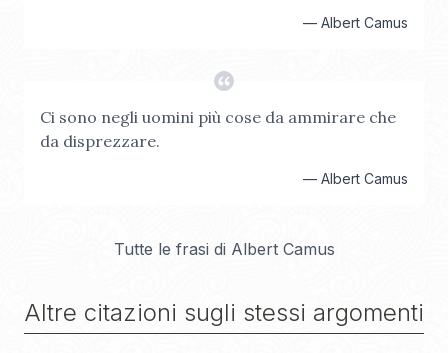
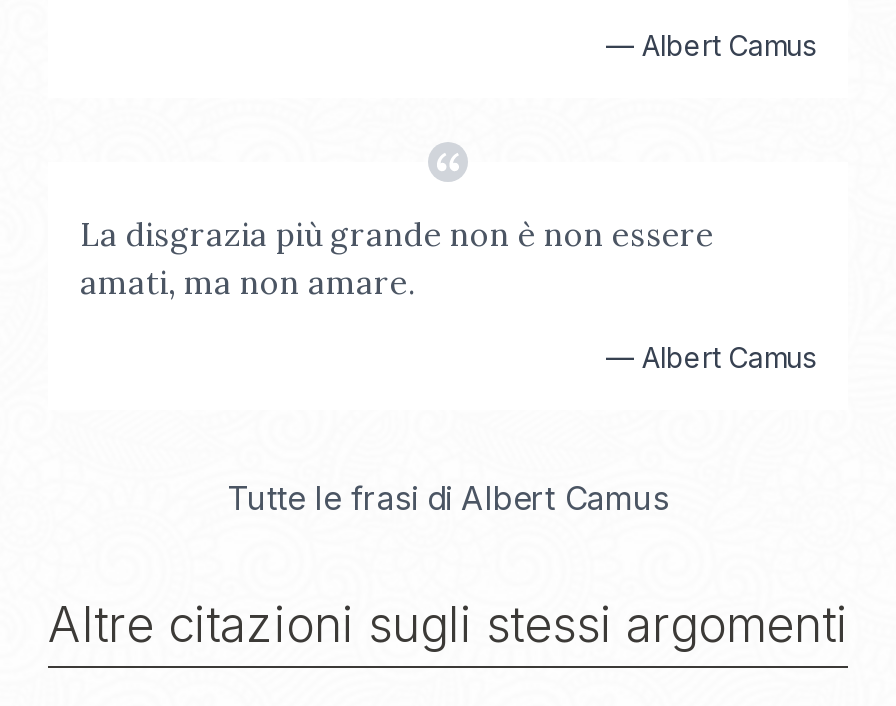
[40,107,396,151] Ci sono negli uomini più cose da ammirare che | da disprezzare. -> [80,214,714,302] La disgrazia più grande non è non essere | amati, ma non amare.

